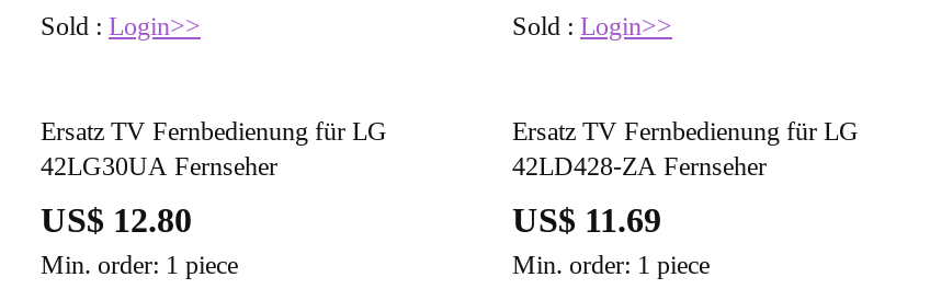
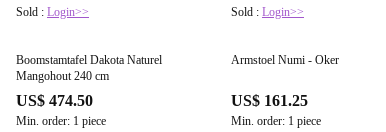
[41,115,387,181] Ersatz TV Fernbedienung für LG | 42LG30UA Fernseher -> [16,52,162,82] Boomstamtafel Dakota Naturel | Mangohout 240 cm
[512,115,859,181] Ersatz TV Fernbedienung für LG | 42LD428-ZA Fernseher -> [231,52,339,66] Armstoel Numi - Oker
[41,200,192,238] US$ 12.80 -> [16,91,93,108] US$ 474.50
[512,200,661,238] US$ 11.69 -> [231,91,308,108] US$ 161.25

